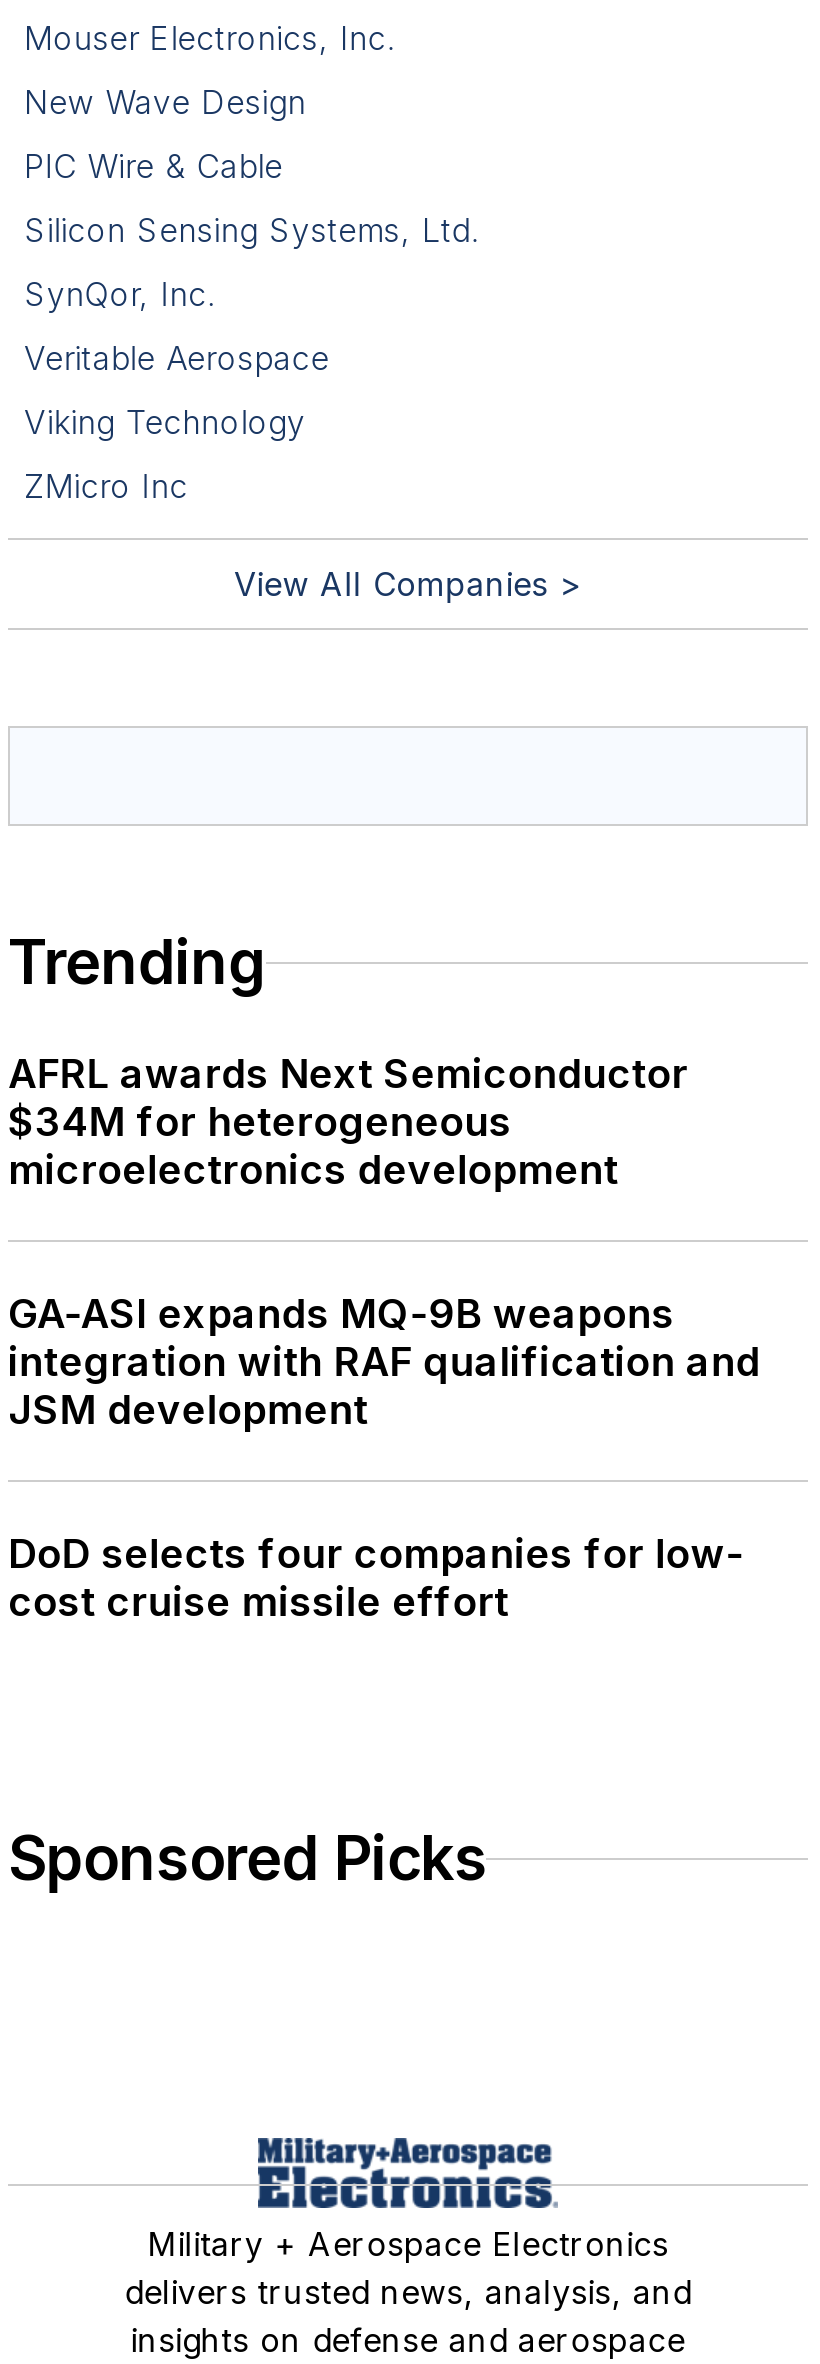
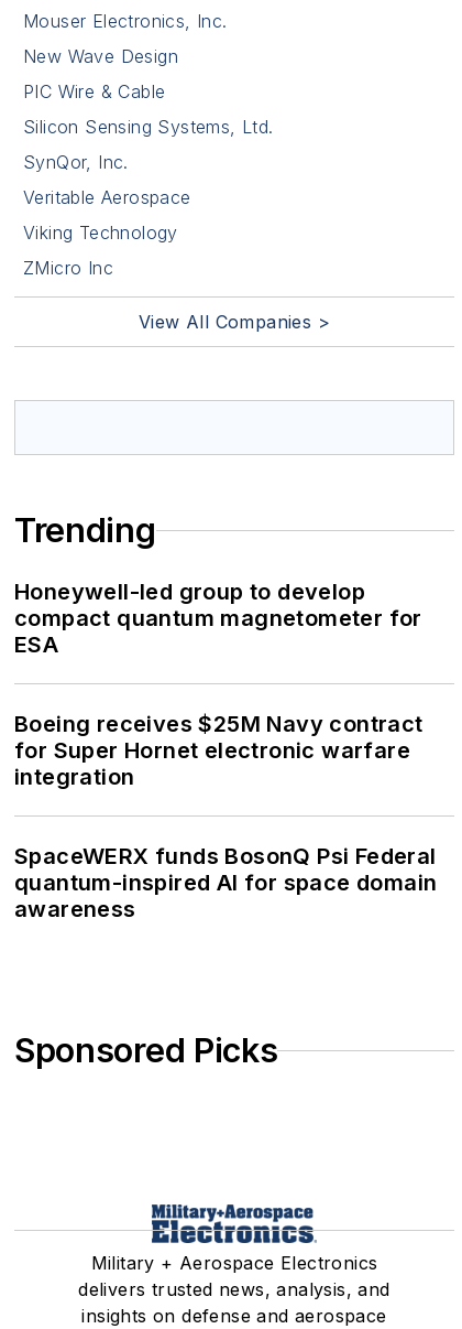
[8,1051,688,1195] AFRL awards Next Semiconductor | $34M for heterogeneous | microelectronics development -> [14,579,422,658] Honeywell-led group to develop | compact quantum magnetometer for | ESA
[8,1291,760,1435] GA-ASI expands MQ-9B weapons | integration with RAF qualification and | JSM development -> [14,711,423,791] Boeing receives $25M Navy contract | for Super Hornet electronic warfare | integration
[8,1531,744,1627] DoD selects four companies for low- | cost cruise missile effort -> [14,843,437,923] SpaceWERX funds BosonQ Psi Federal | quantum-inspired AI for space domain | awareness

